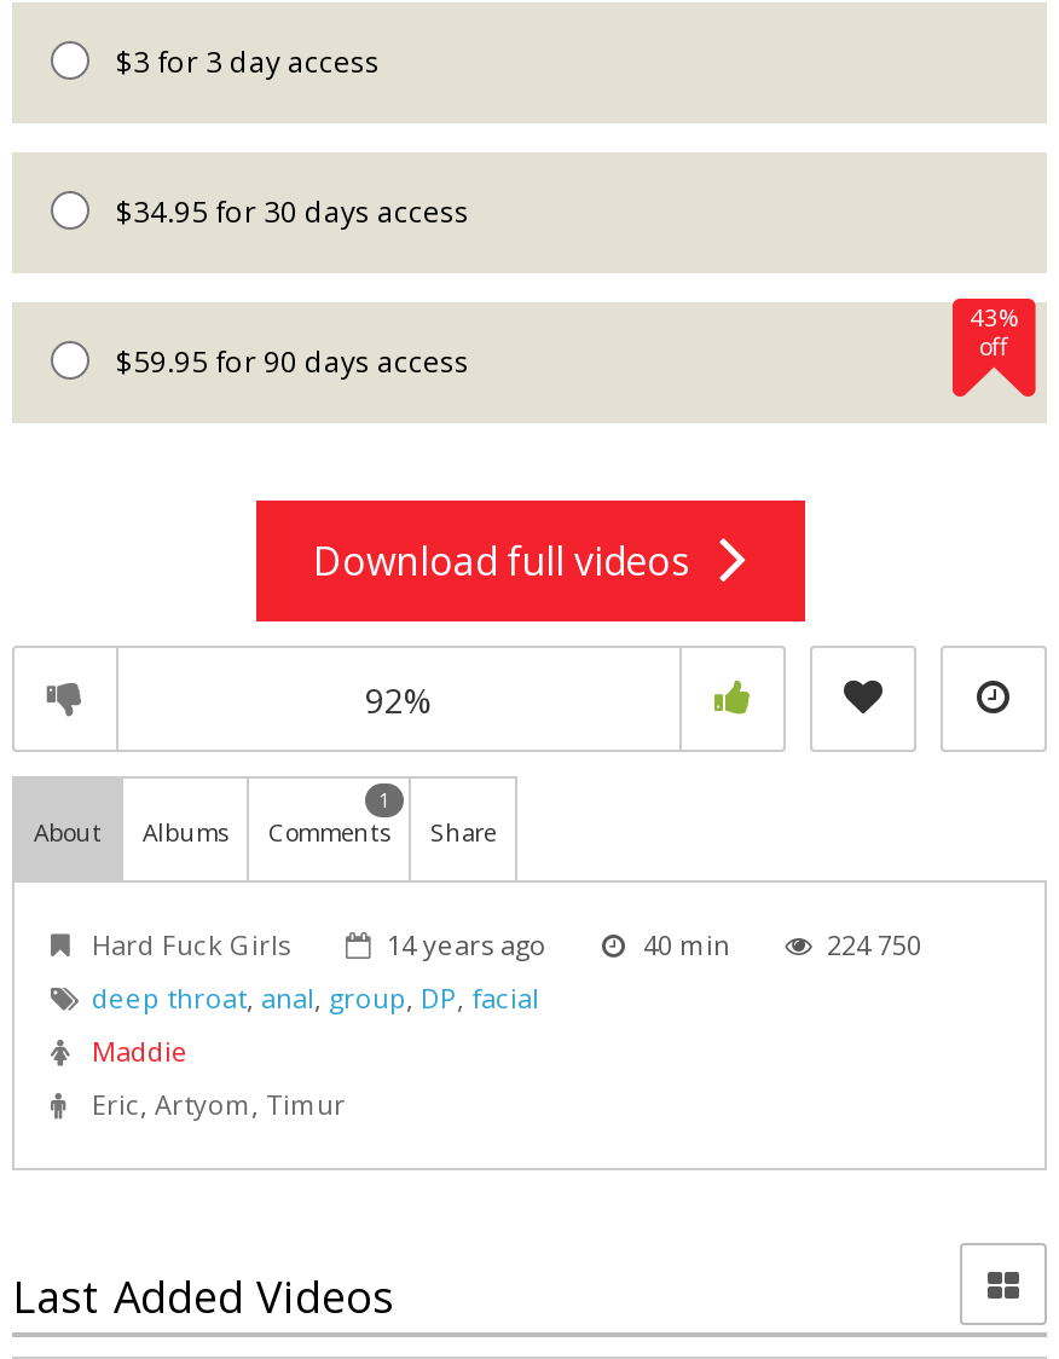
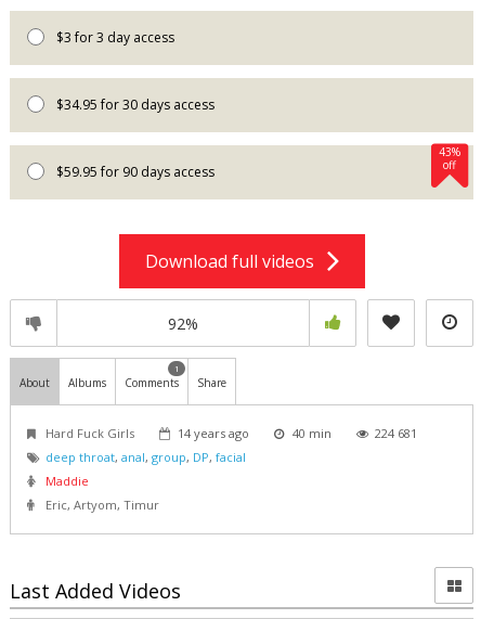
[820,926,921,962] 224 750 -> [372,425,417,441] 224 681

